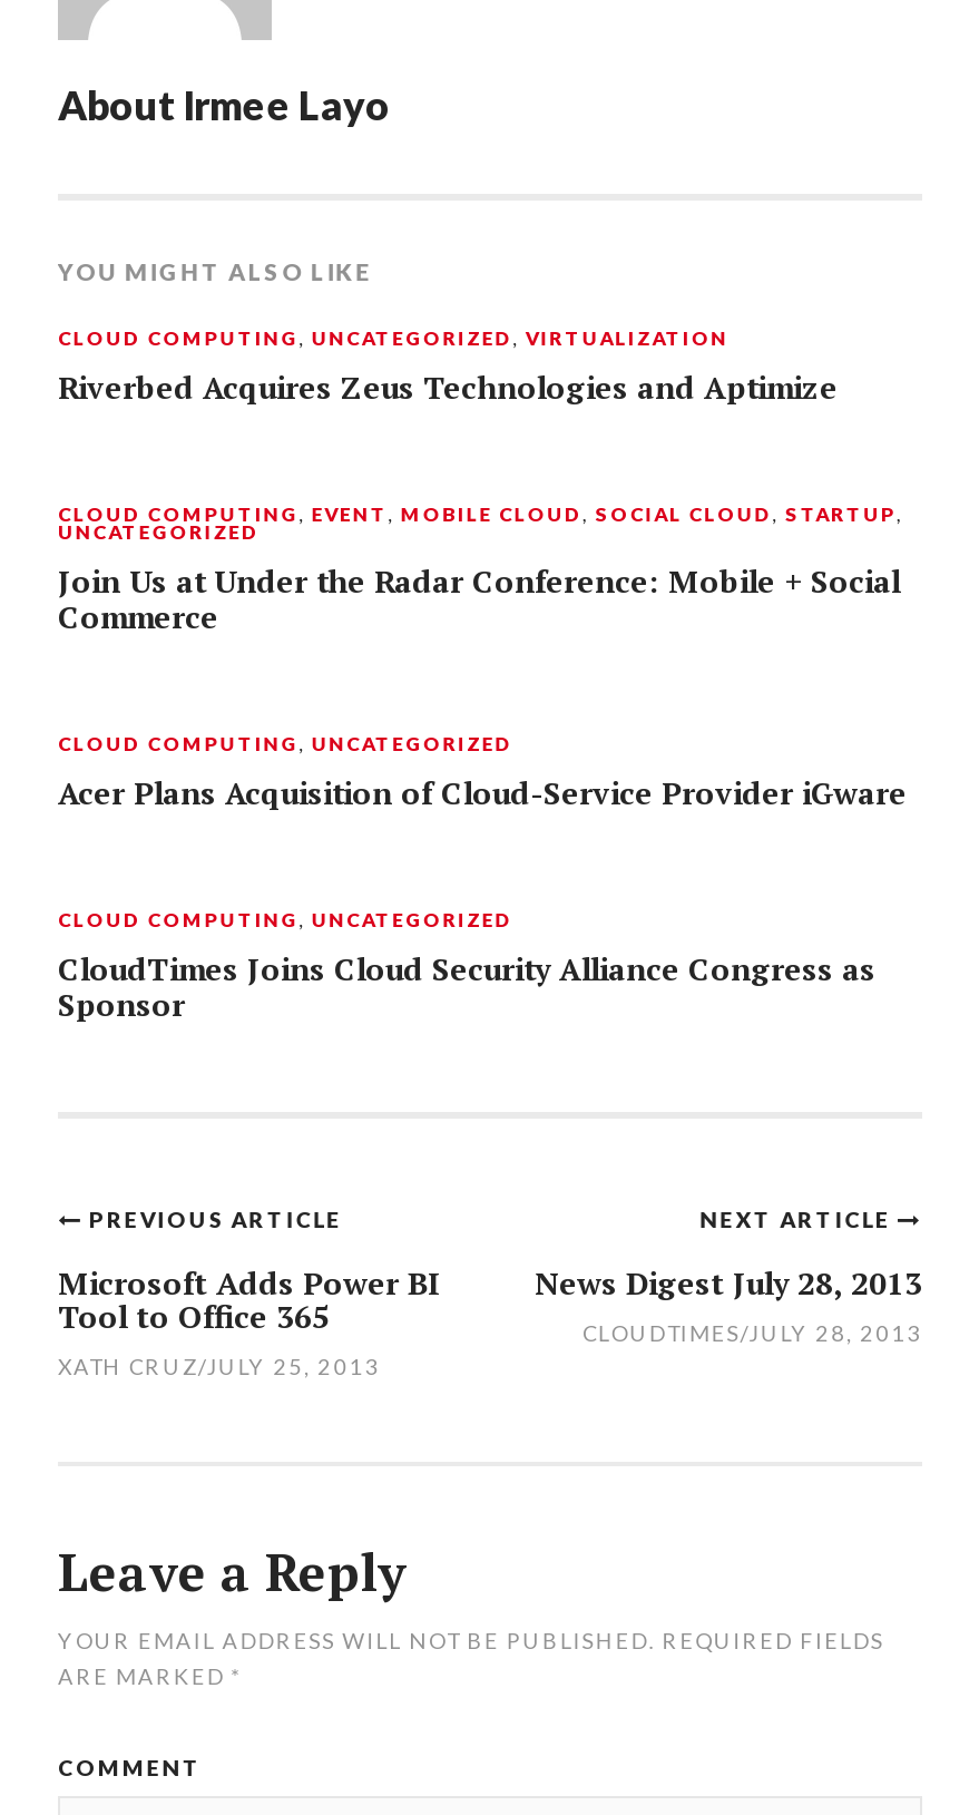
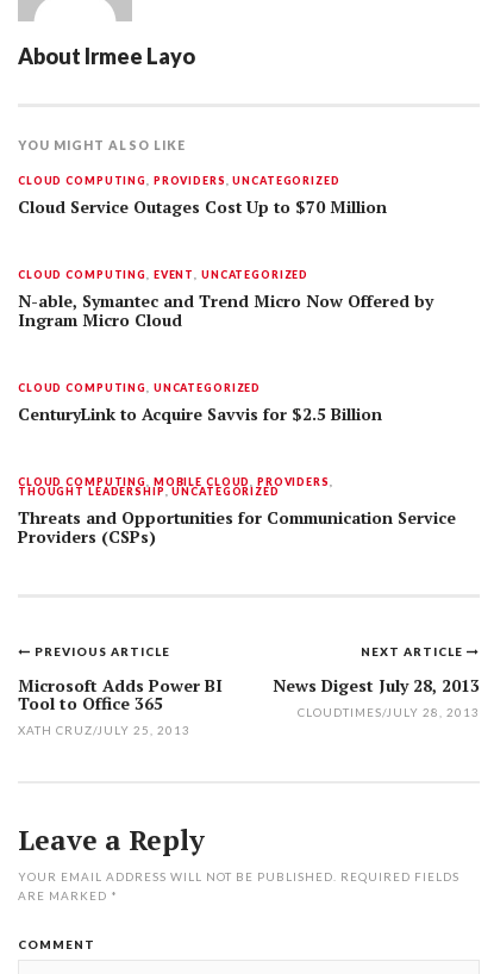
[58,325,838,408] CLOUD COMPUTING, UNCATEGORIZED, VIRTUALIZATION | Riverbed Acquires Zeus Technologies and Aptimize -> [18,174,387,218] CLOUD COMPUTING, PROVIDERS, UNCATEGORIZED | Cloud Service Outages Cost Up to $70 Million
[58,501,903,637] CLOUD COMPUTING, EVENT, MOBILE CLOUD, SOCIAL CLOUD, STARTUP, | UNCATEGORIZED | Join Us at Under the Radar Conference: Mobile + Social | Commerce -> [18,268,433,331] CLOUD COMPUTING, EVENT, UNCATEGORIZED | N-able, Symantec and Trend Micro Now Offered by | Ingram Micro Cloud
[58,773,907,813] Acer Plans Acquisition of Cloud-Service Provider iGware -> [18,404,382,425] CenturyLink to Acquire Savvis for $2.5 Billion
[58,907,875,1025] CLOUD COMPUTING, UNCATEGORIZED | CloudTimes Joins Cloud Security Alliance Congress as | Sponsor -> [18,475,456,548] CLOUD COMPUTING, MOBILE CLOUD, PROVIDERS, | THOUGHT LEADERSHIP,UNCATEGORIZED | Threats and Opportunities for Communication Service | Providers (CSPs)

